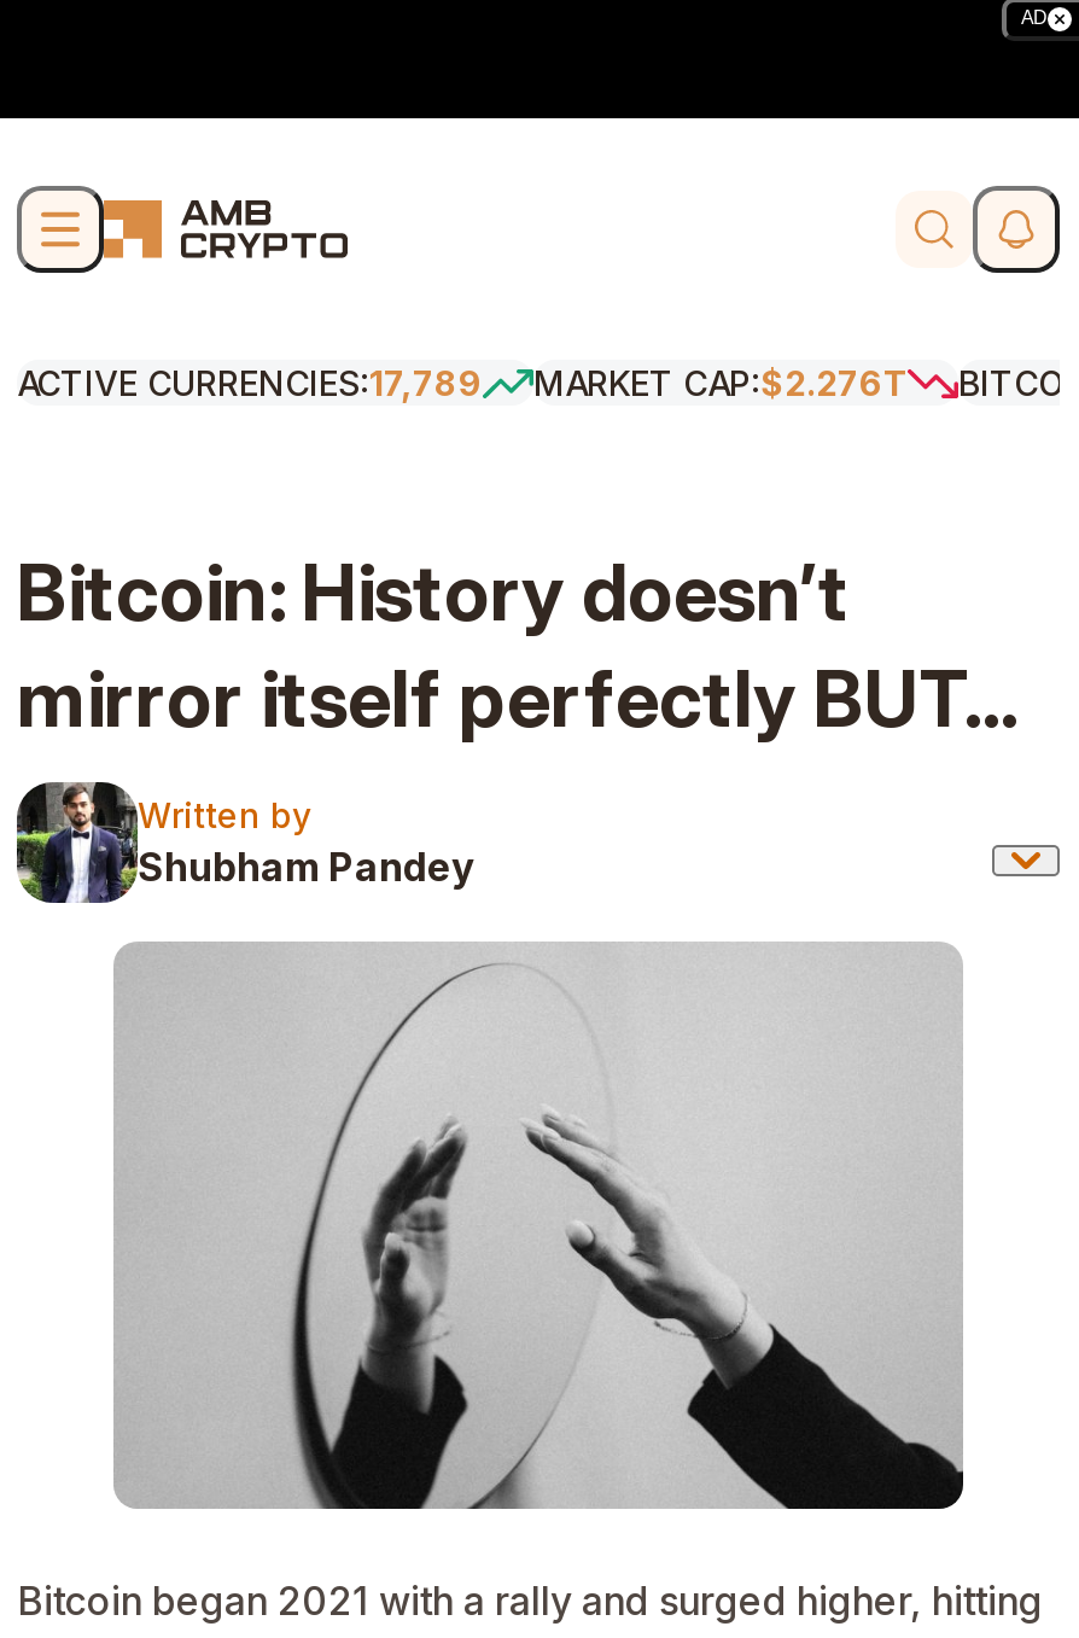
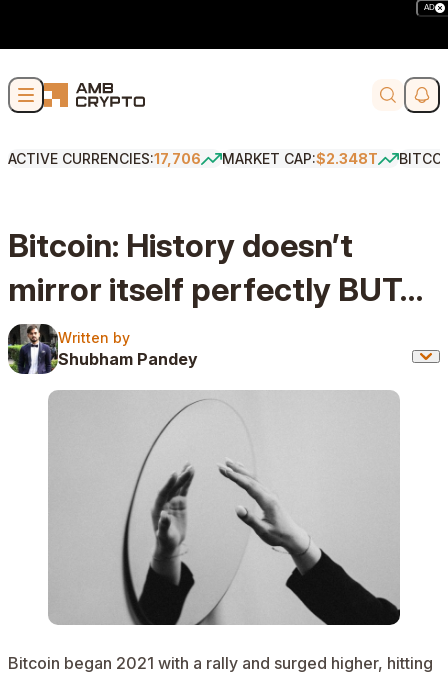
[17,362,483,403] ACTIVE CURRENCIES:17,789 -> [8,150,201,167] ACTIVE CURRENCIES:17,706
[533,362,908,403] MARKET CAP:$2.276T -> [222,150,378,167] MARKET CAP:$2.348T

